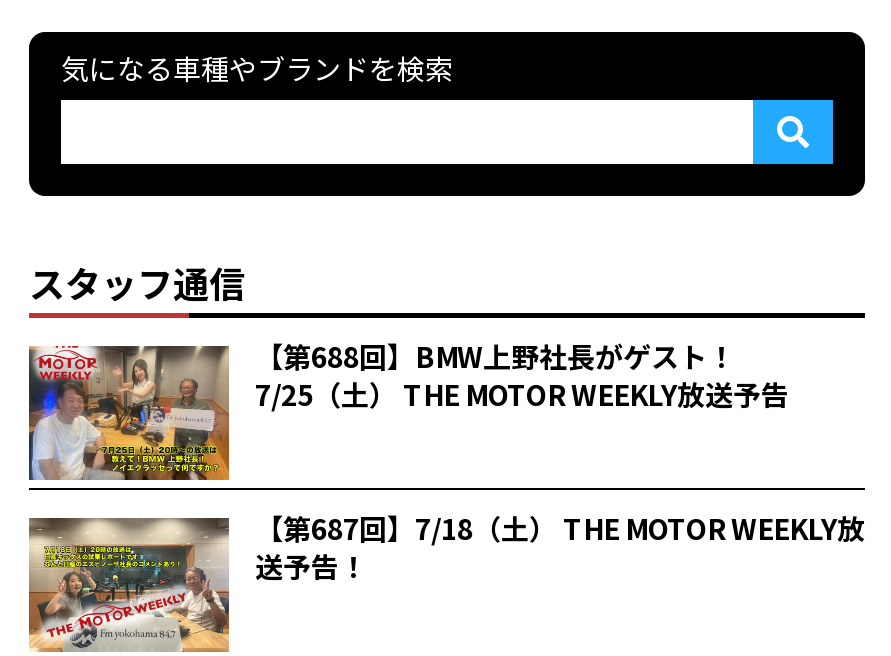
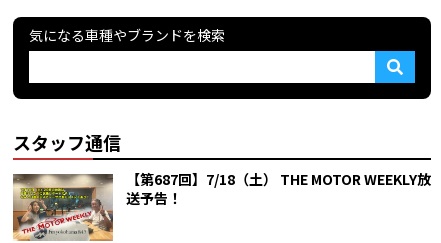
[27,337,789,492] [image] | 【第688回】BMW上野社長がゲスト！ | 7/25（土） THE MOTOR WEEKLY放送予告 -> none

